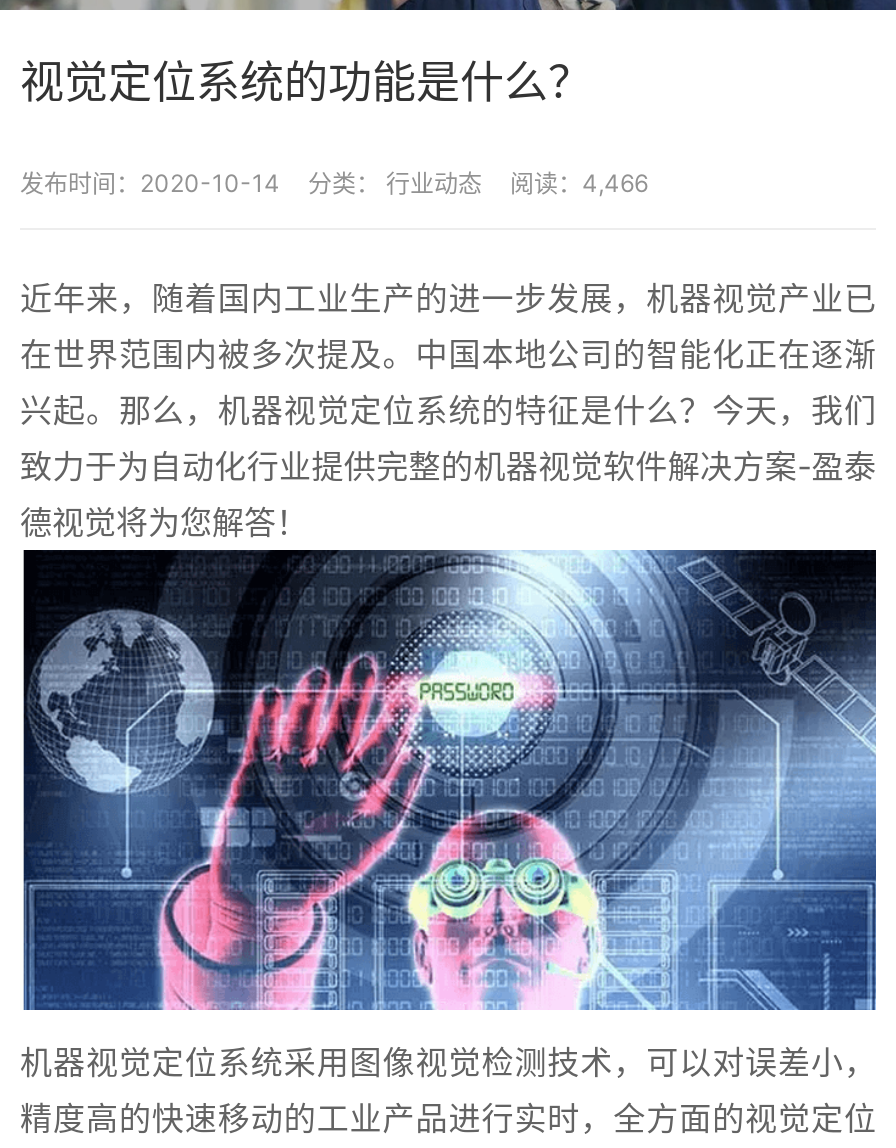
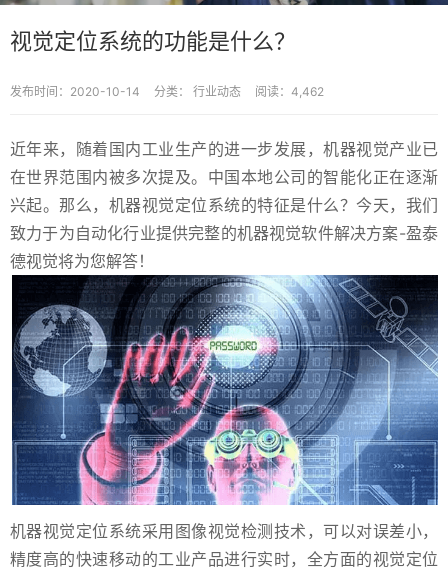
[20,168,648,198] 发布时间：2020-10-14 分类：行业动态 阅读：4,466 -> [10,84,324,99] 发布时间：2020-10-14 分类：行业动态 阅读：4,462

